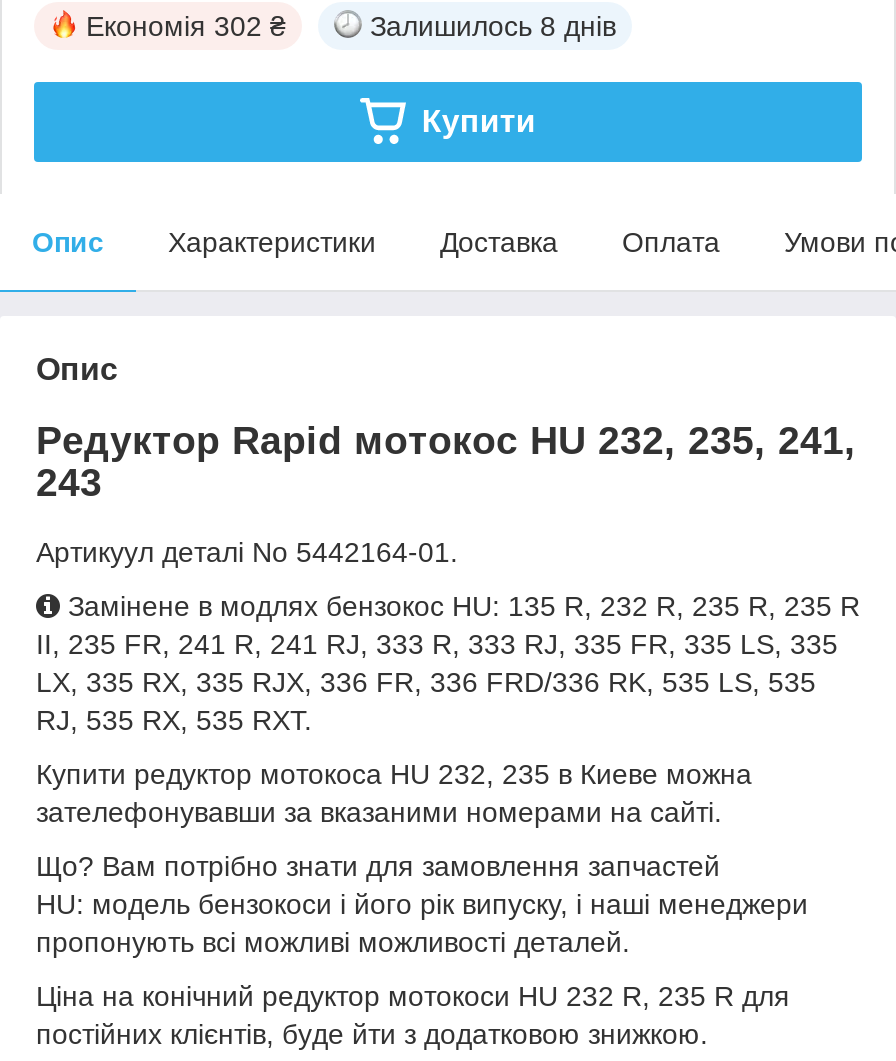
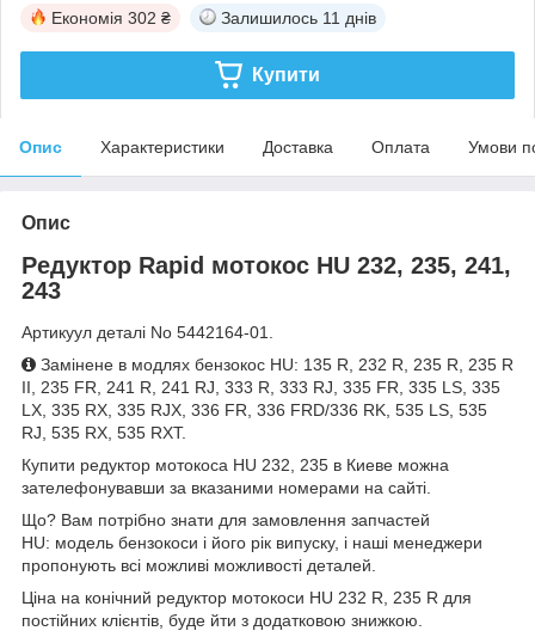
[370,10,616,42] Залишилось 8 днів -> [221,8,376,27] Залишилось 11 днів

